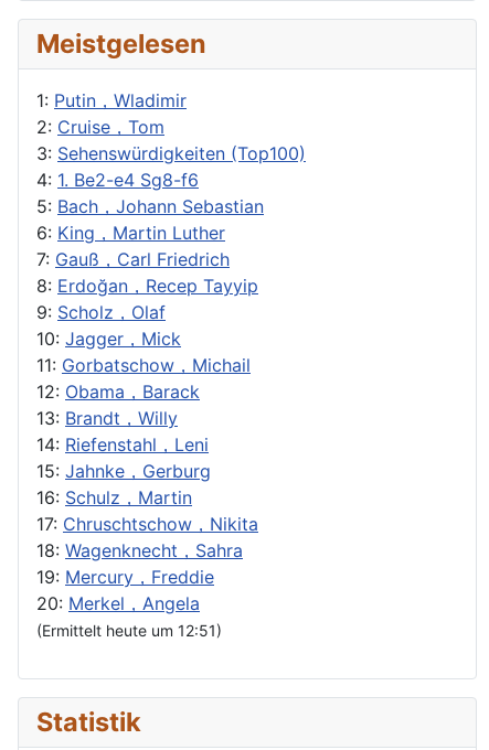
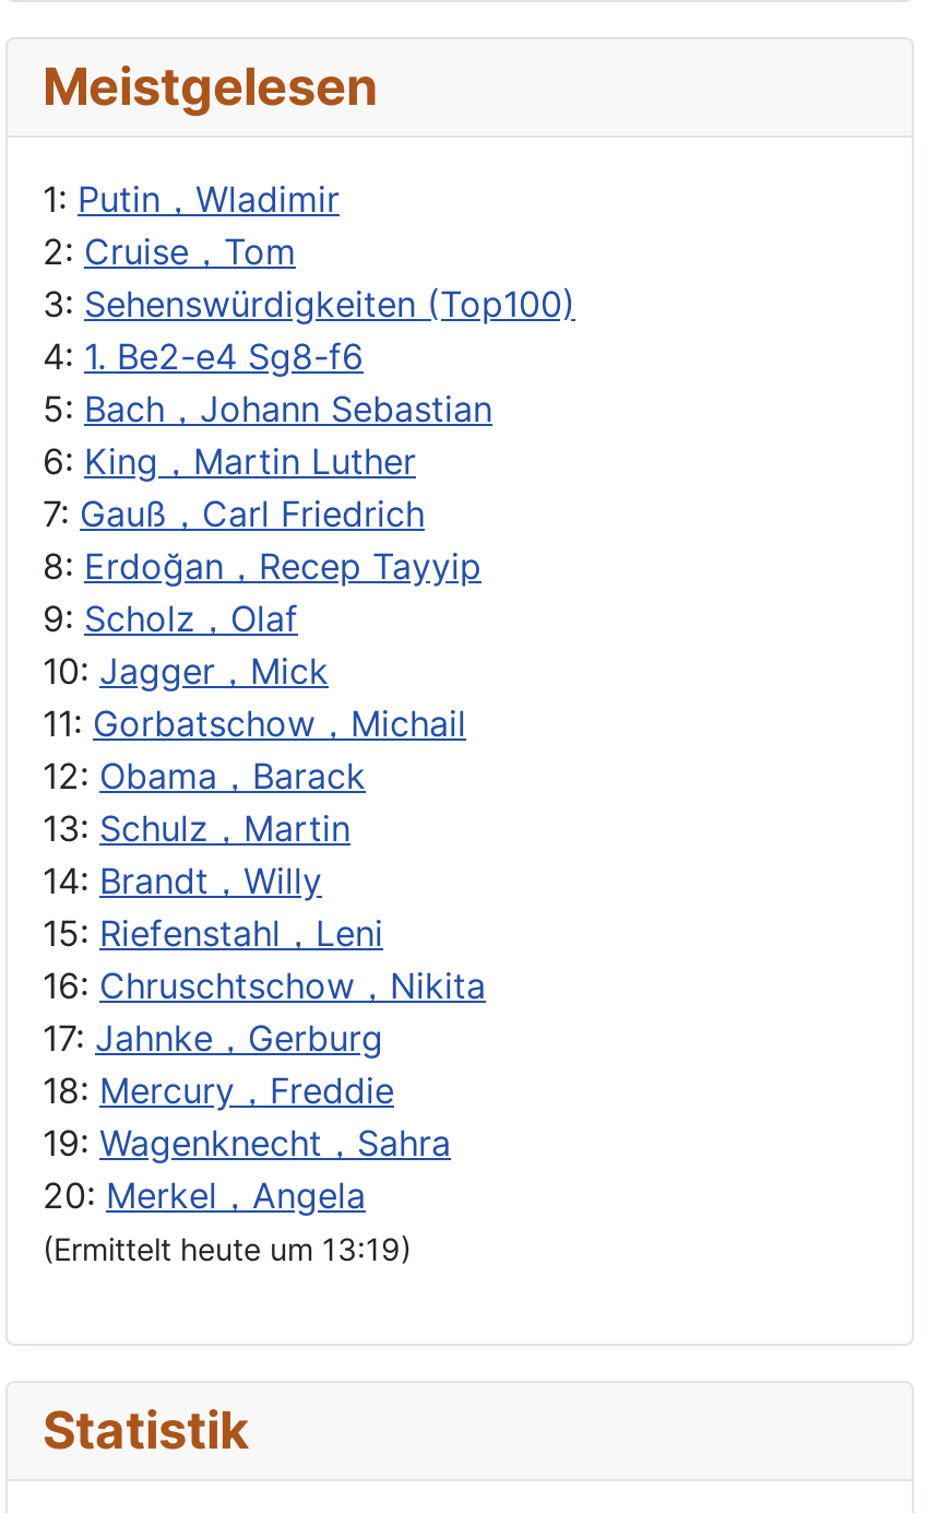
[36,406,258,587] 13: Brandt，Willy | 14: Riefenstahl，Leni | 15: Jahnke，Gerburg | 16: Schulz，Martin | 17: Chruschtschow，Nikita | 18: Wagenknecht，Sahra | 19: Mercury，Freddie -> [43,805,486,1163] 13: Schulz，Martin | 14: Brandt，Willy | 15: Riefenstahl，Leni | 16: Chruschtschow，Nikita | 17: Jahnke，Gerburg | 18: Mercury，Freddie | 19: Wagenknecht，Sahra
[36,620,222,639] (Ermittelt heute um 12:51) -> [43,1229,412,1266] (Ermittelt heute um 13:19)

